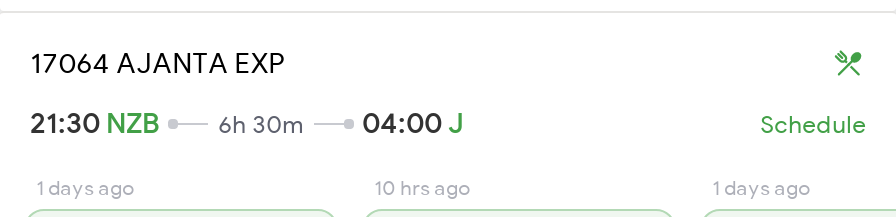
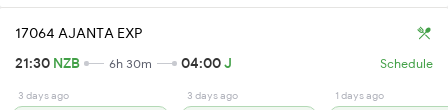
[36,175,134,201] 1 days ago -> [18,89,69,102] 3 days ago
[374,175,470,201] 10 hrs ago -> [187,89,238,102] 3 days ago

